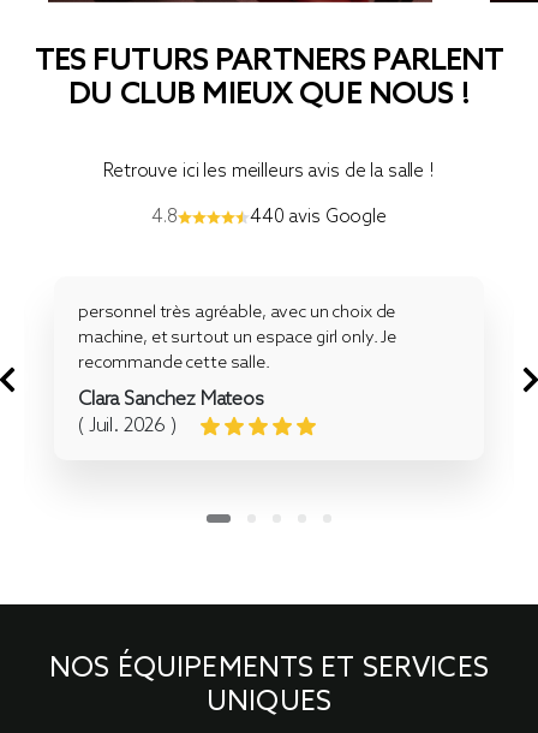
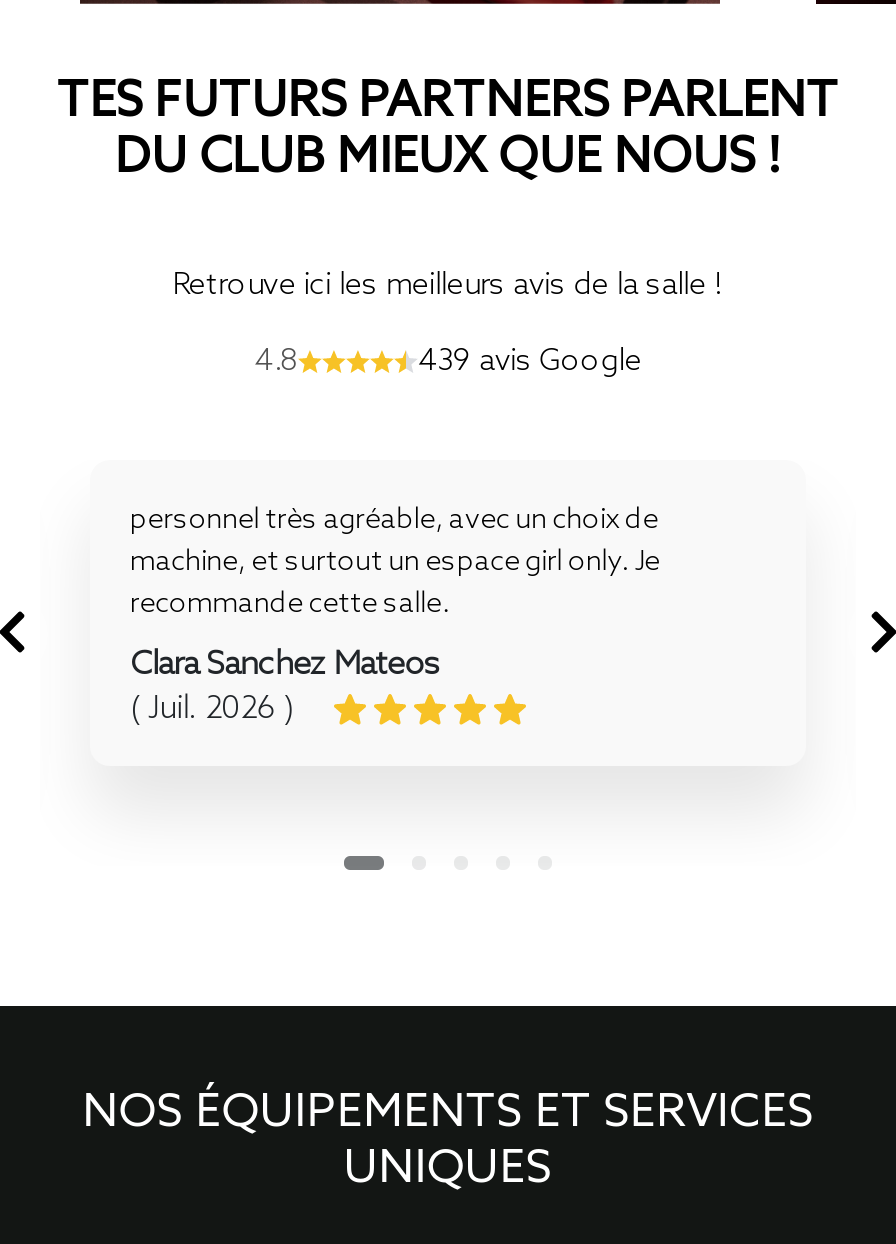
[250,206,387,228] 440 avis Google -> [418,344,642,380] 439 avis Google

